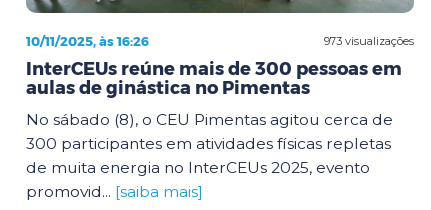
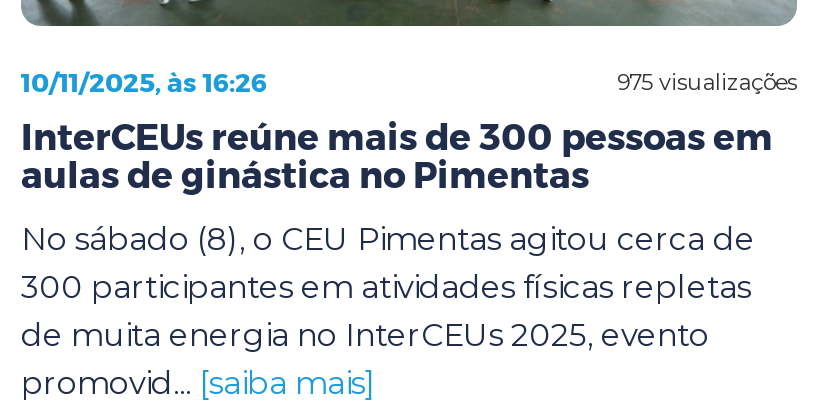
[324,33,414,47] 973 visualizações -> [617,67,797,95] 975 visualizações

